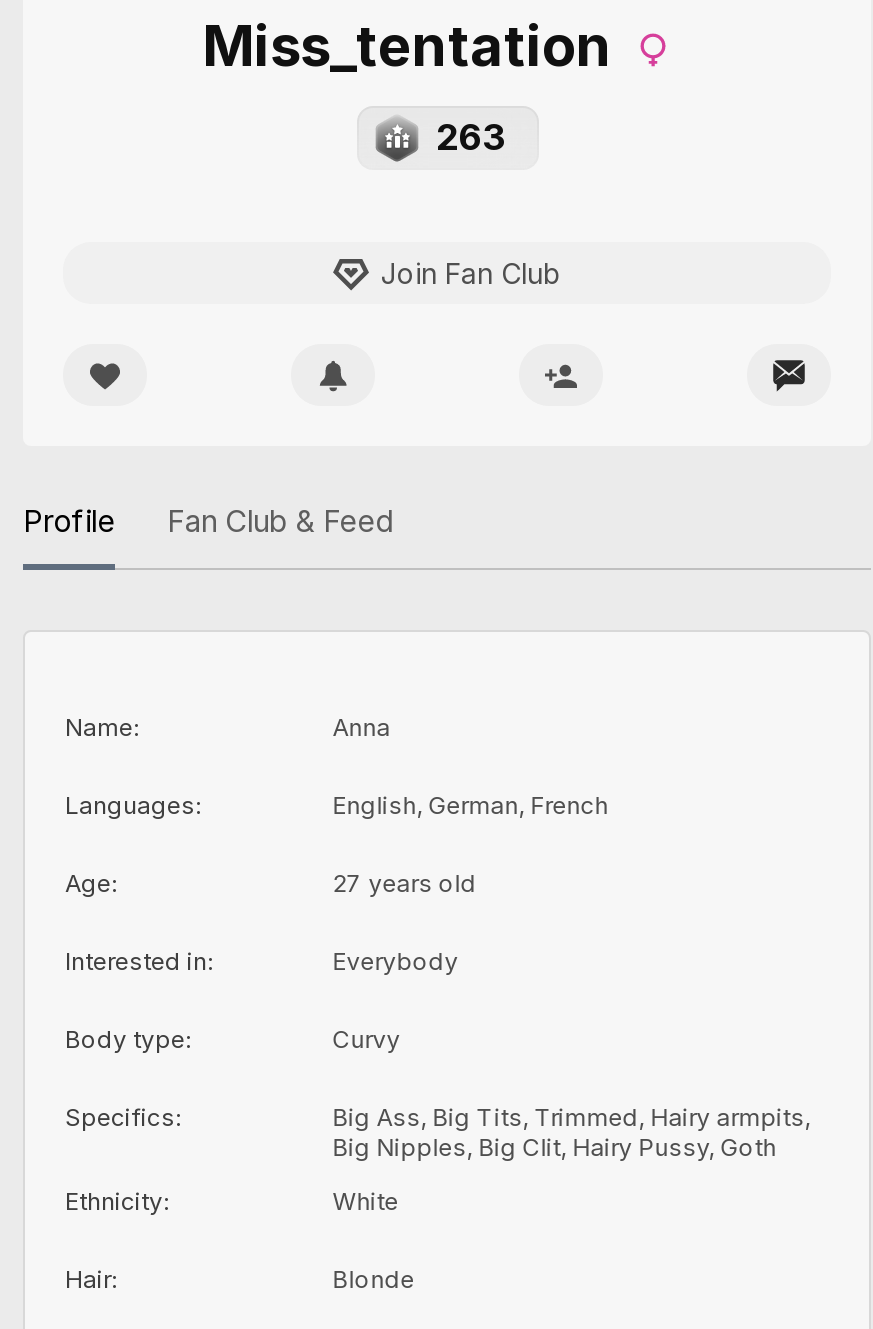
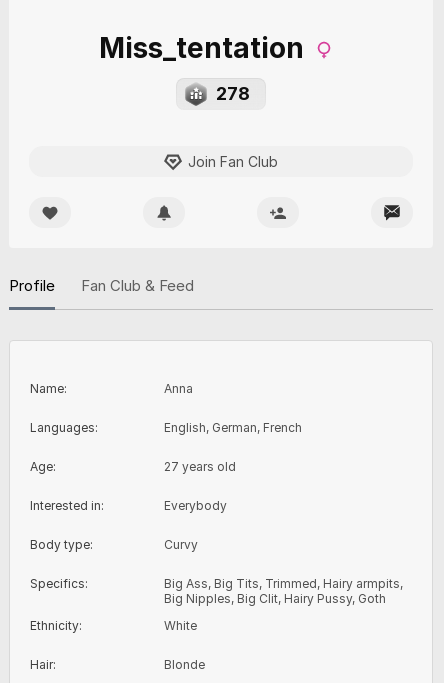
[436,116,506,158] 263 -> [216,83,250,104] 278

